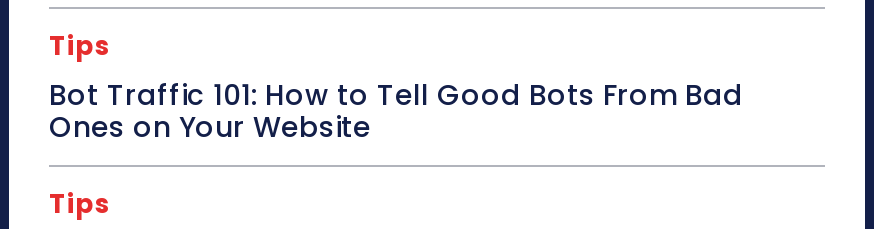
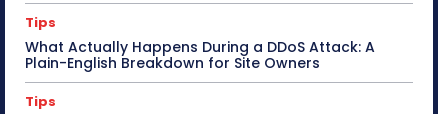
[49,76,743,148] Bot Traffic 101: How to Tell Good Bots From Bad | Ones on Your Website -> [25,37,375,73] What Actually Happens During a DDoS Attack: A | Plain-English Breakdown for Site Owners

